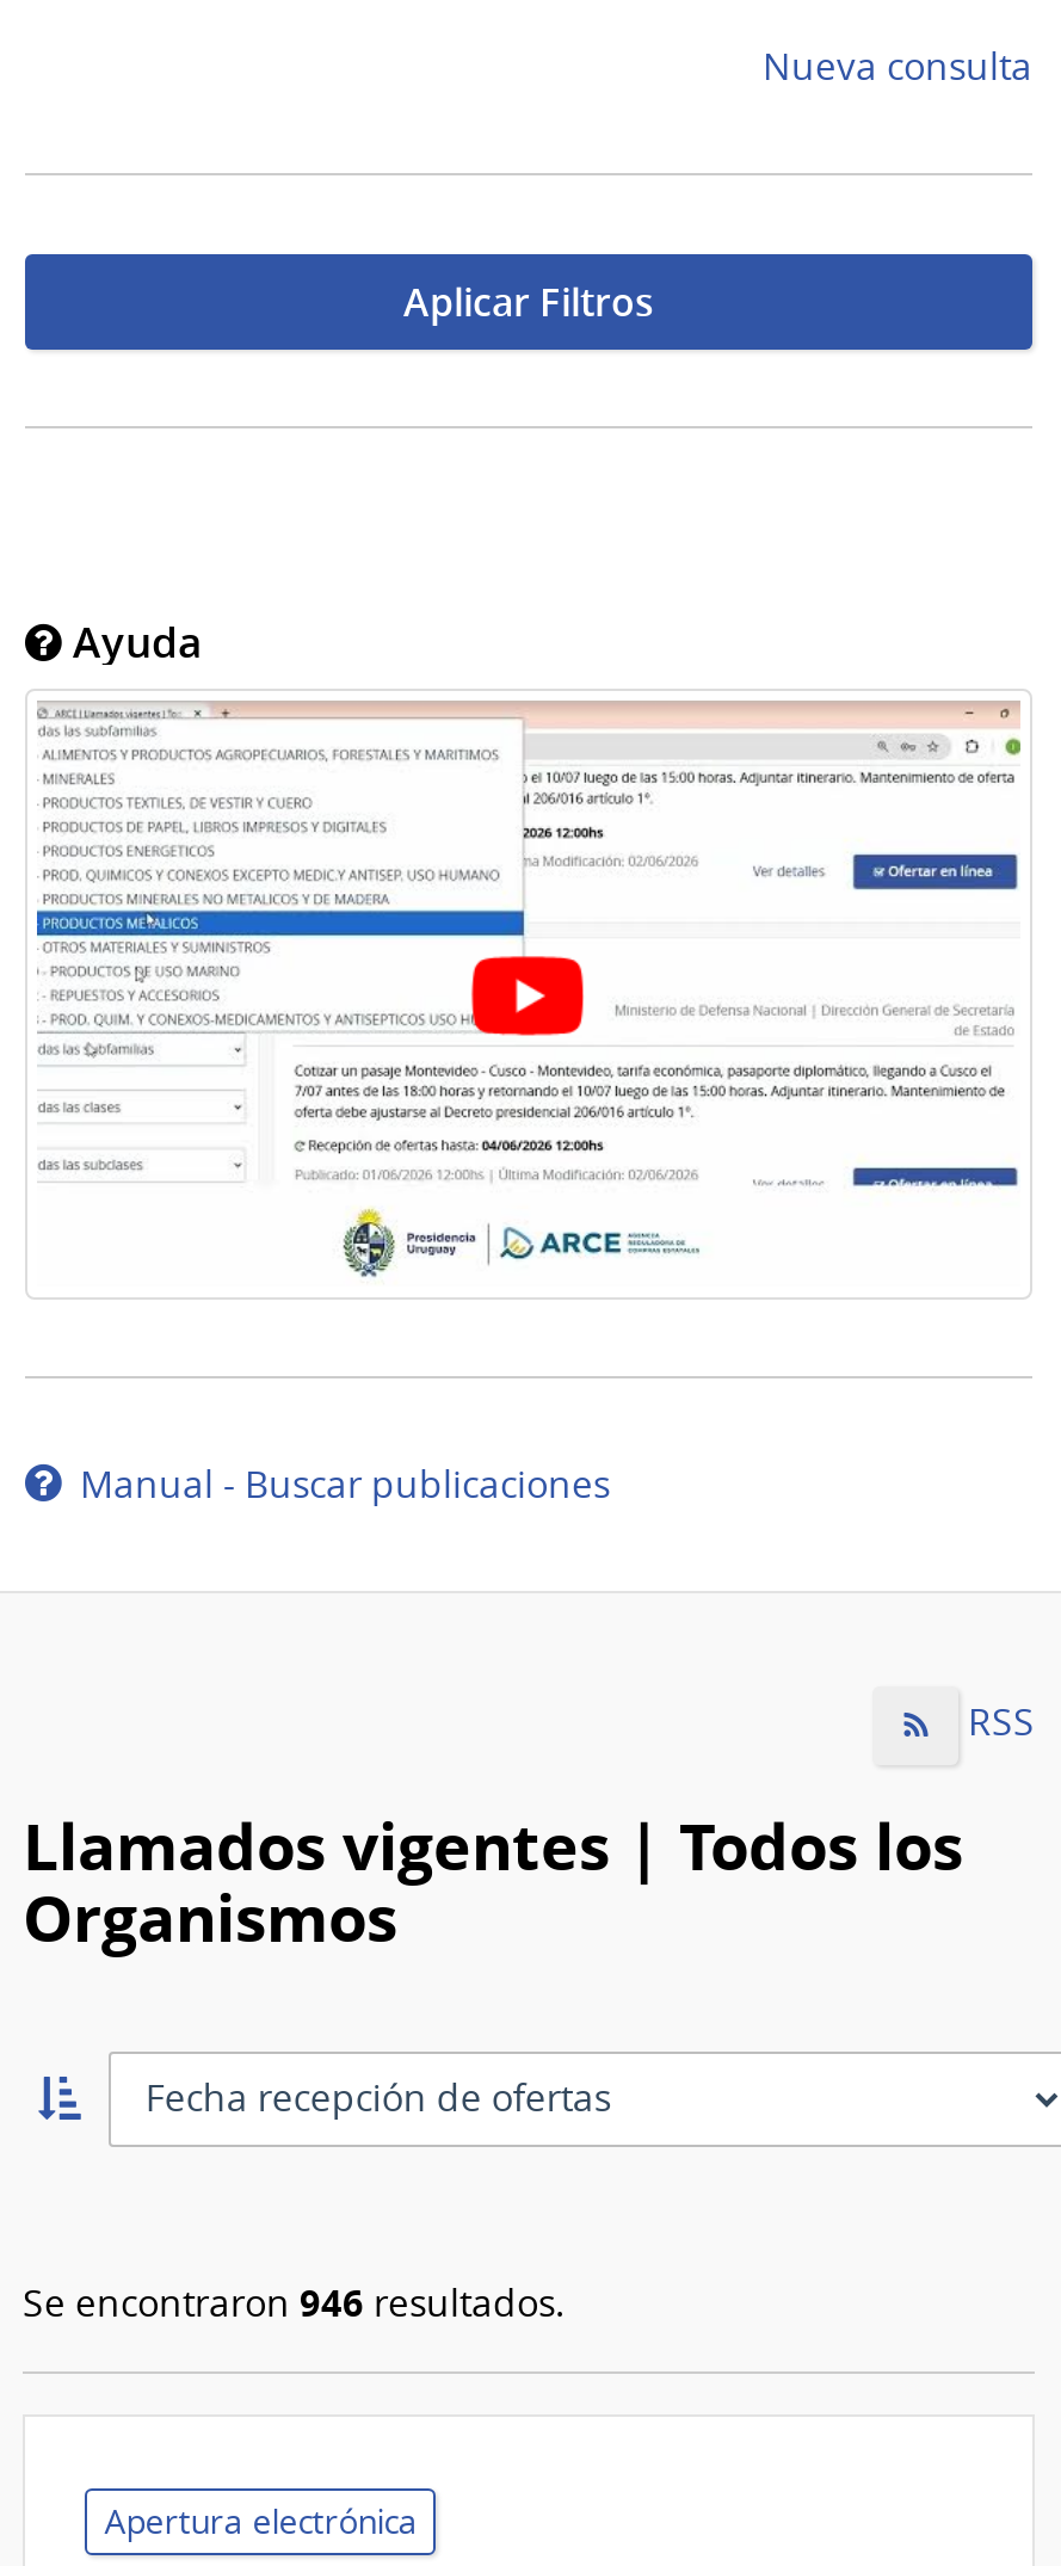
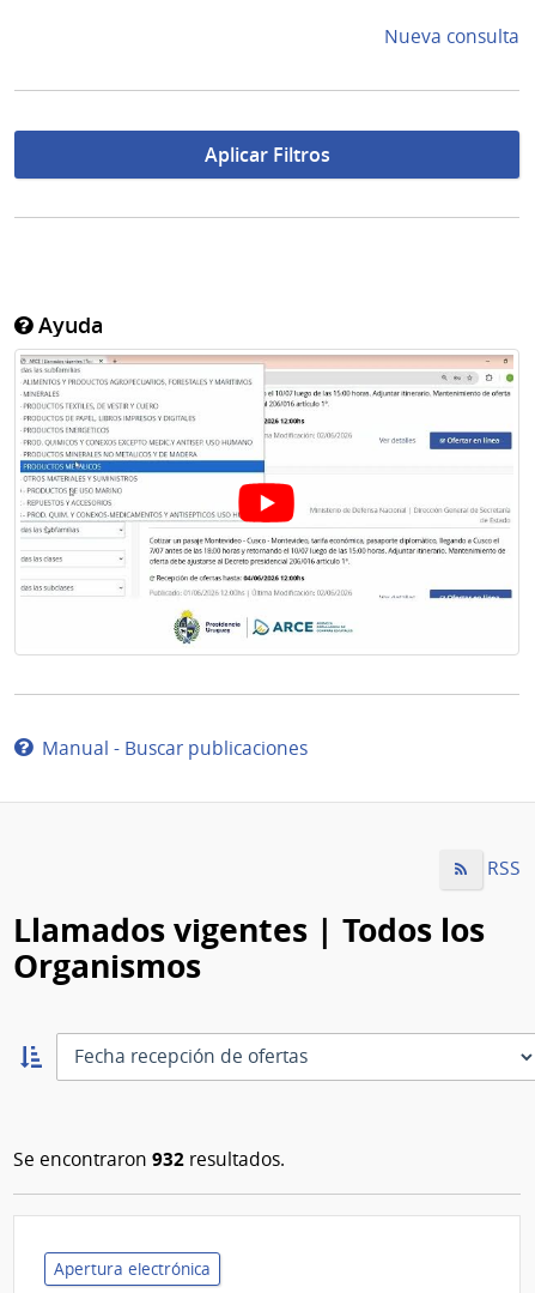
[23,2275,565,2328] Se encontraron 946 resultados. -> [13,1145,285,1171] Se encontraron 932 resultados.

